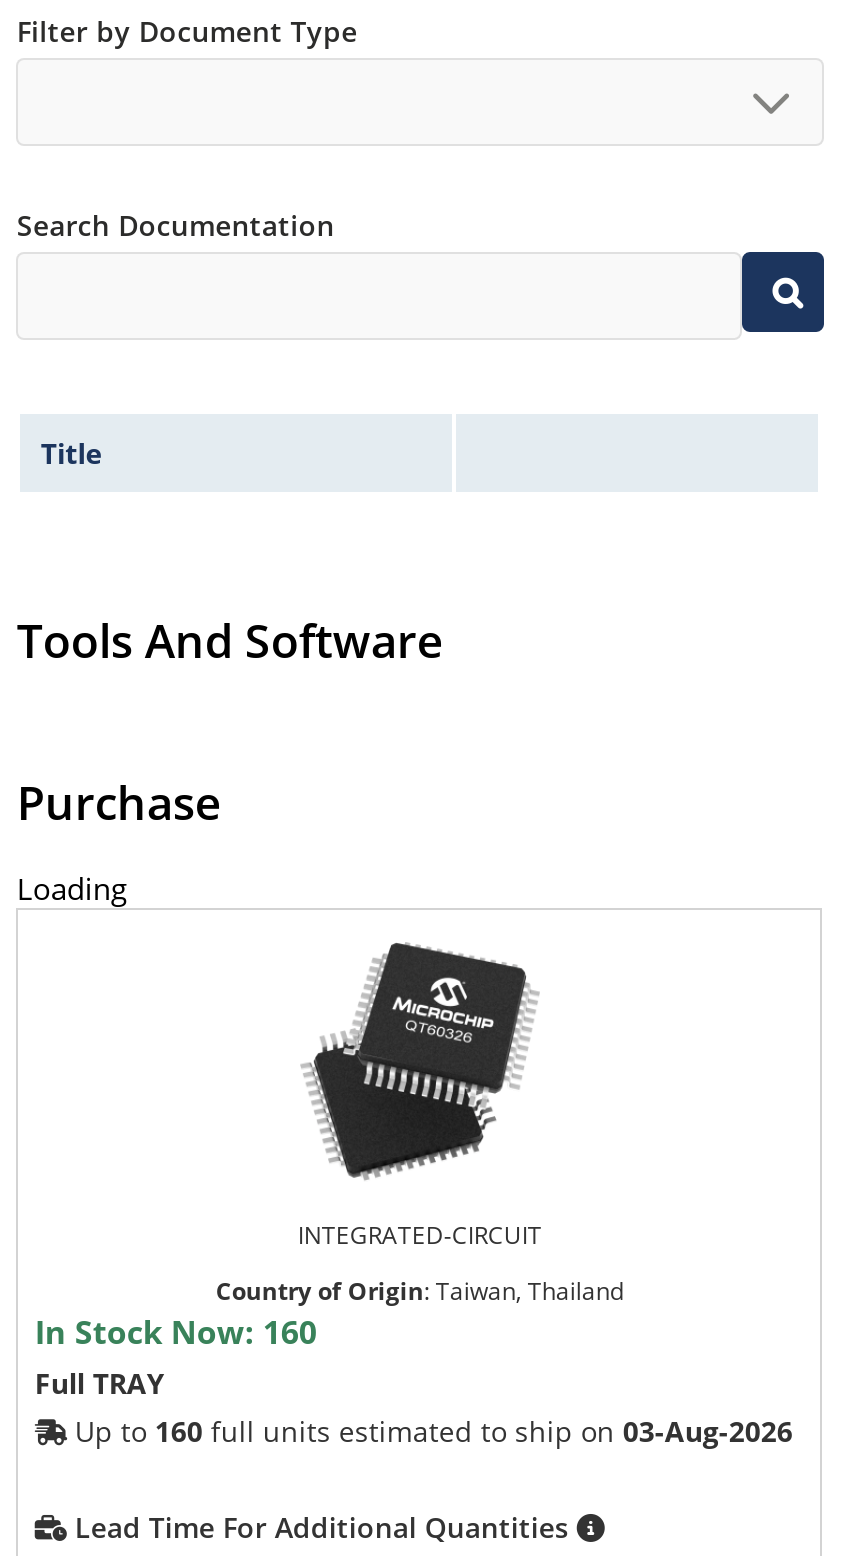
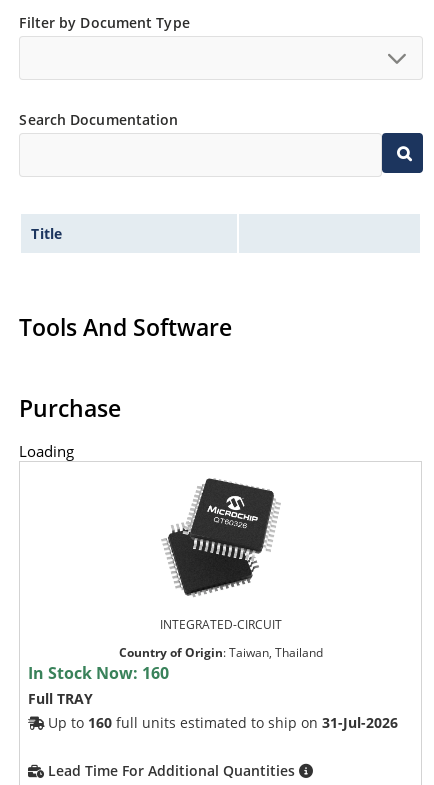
[75,1411,793,1449] Up to 160 full units estimated to ship on 03-Aug-2026 -> [48,713,398,732] Up to 160 full units estimated to ship on 31-Jul-2026

